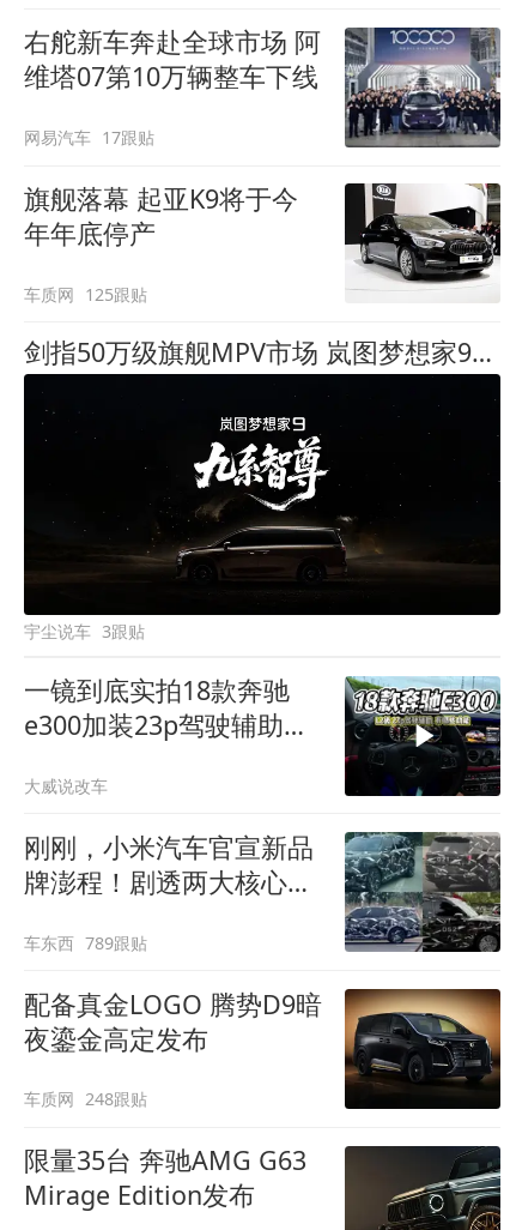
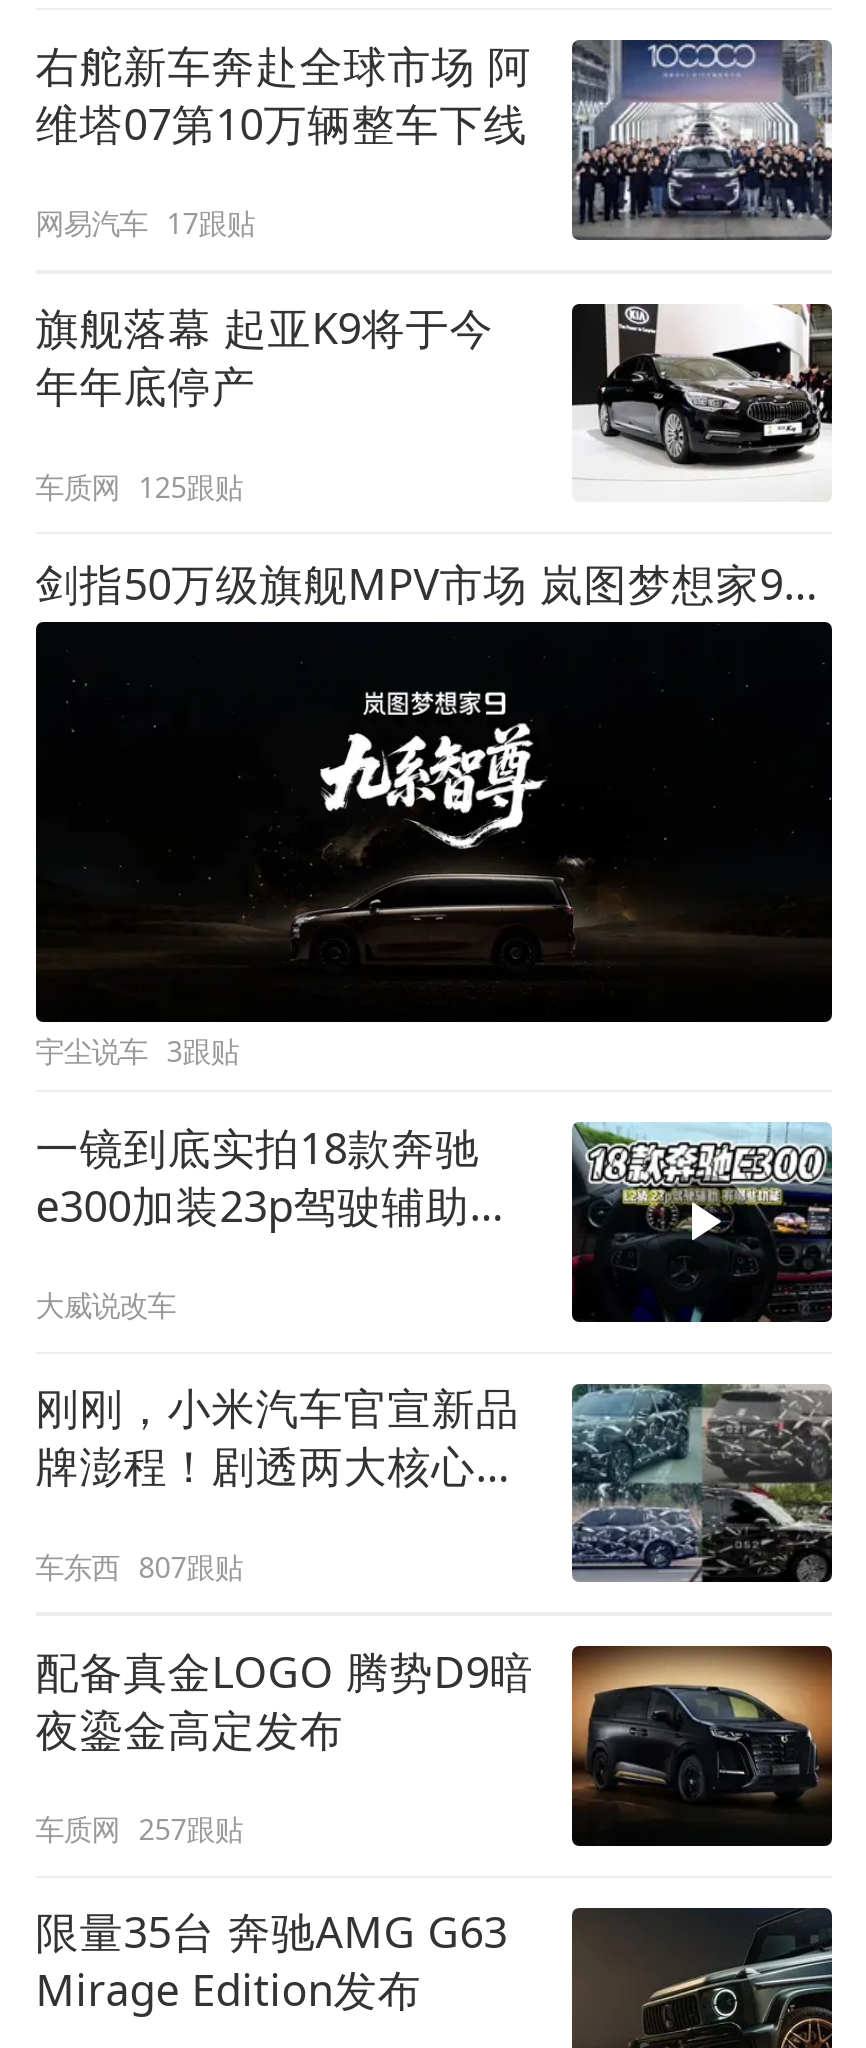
[24,931,148,954] 车东西 789跟贴 -> [35,1547,243,1585] 车东西 807跟贴
[24,1088,148,1110] 车质网 248跟贴 -> [35,1810,243,1848] 车质网 257跟贴

